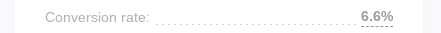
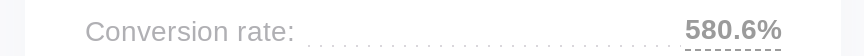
[361,8,393,24] 6.6% -> [685,13,781,45] 580.6%

